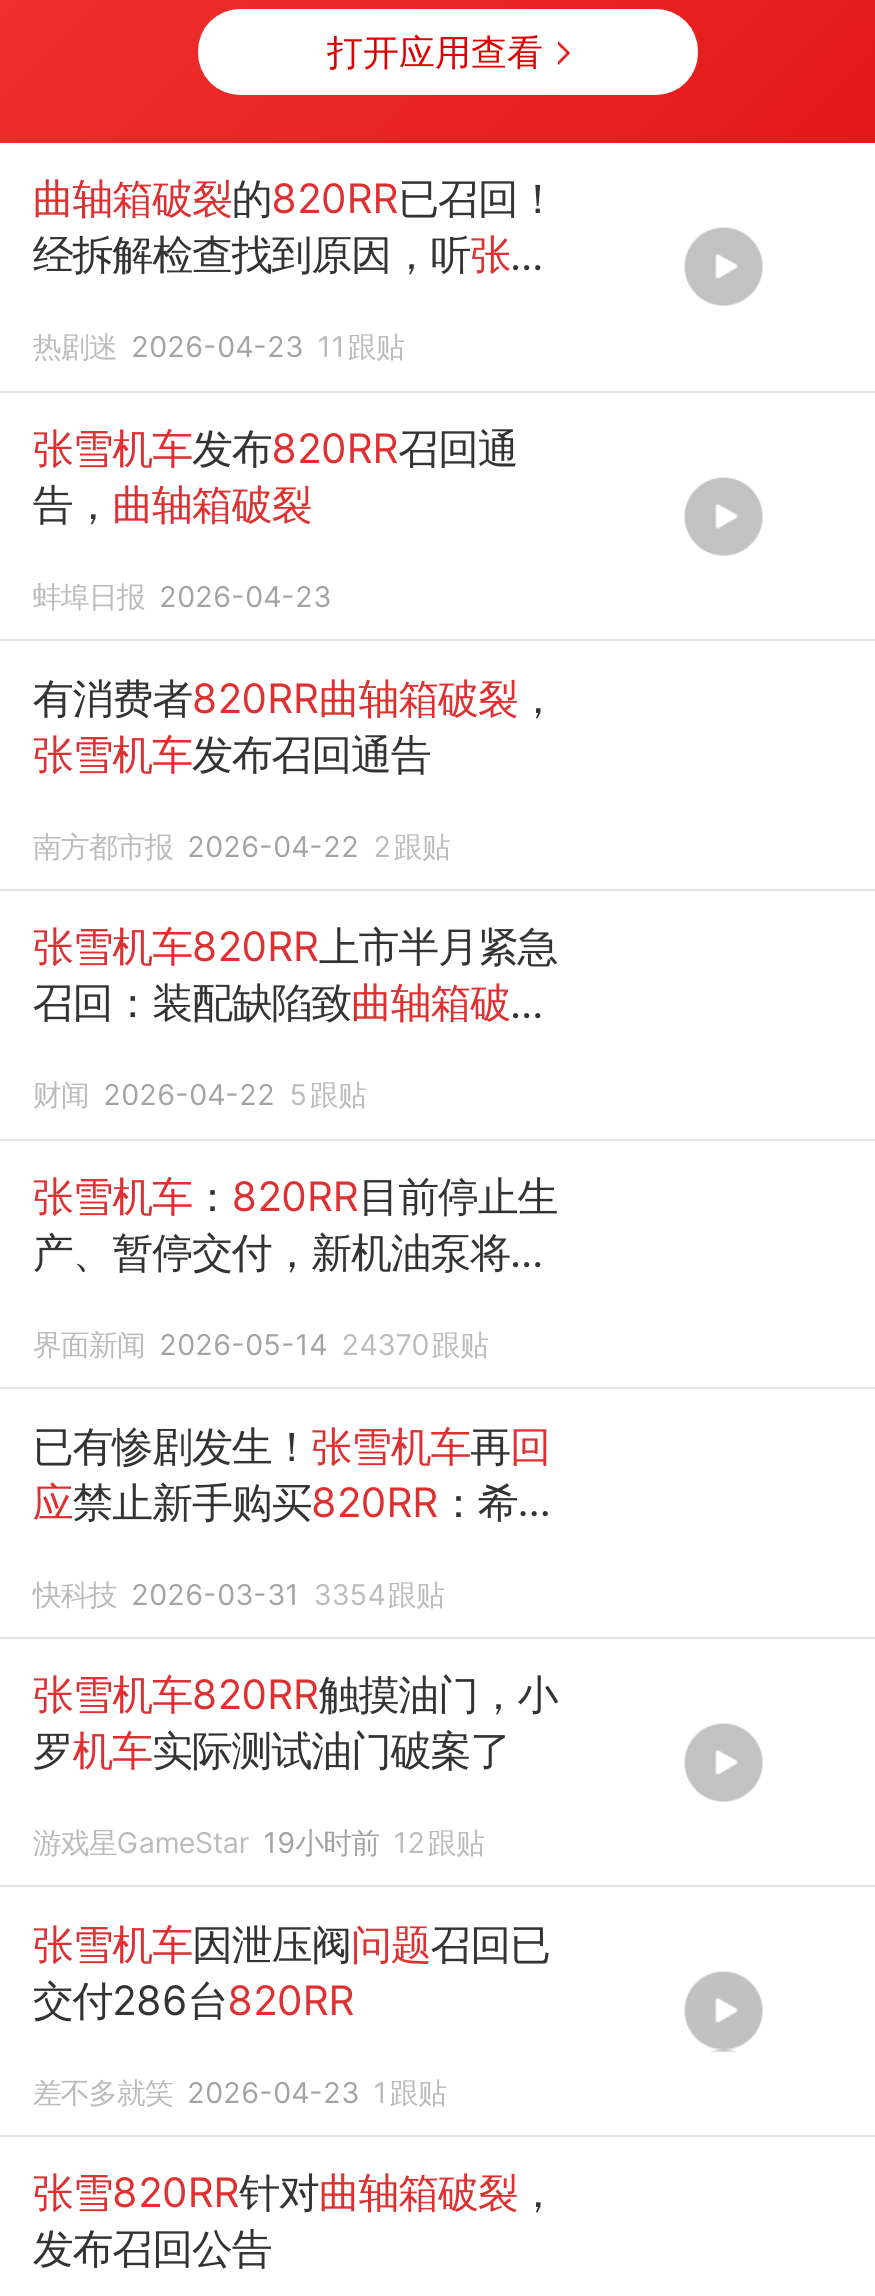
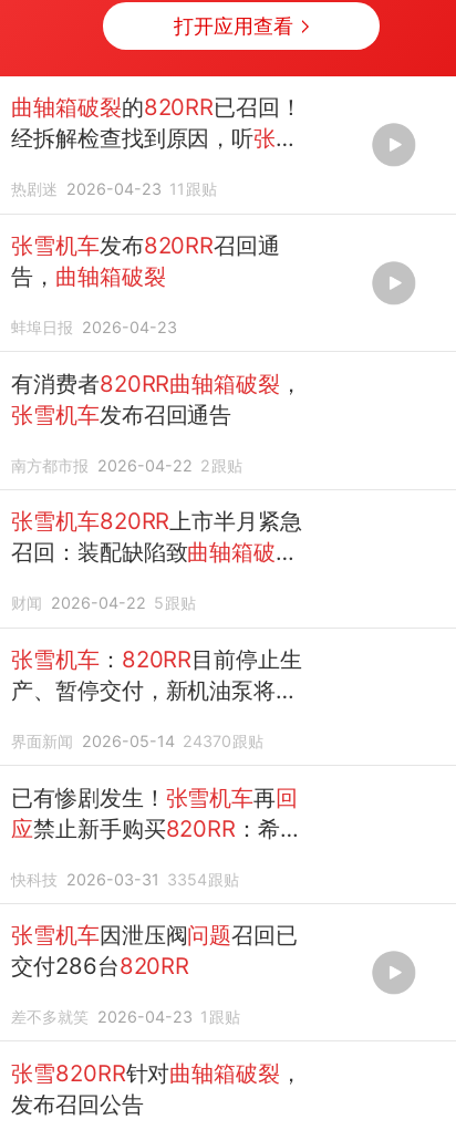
[33,1669,557,1859] 张雪机车820RR触摸油门，小 | 罗机车实际测试油门破案了 | 游戏星GameStar 19小时前 12 跟贴 -> none

